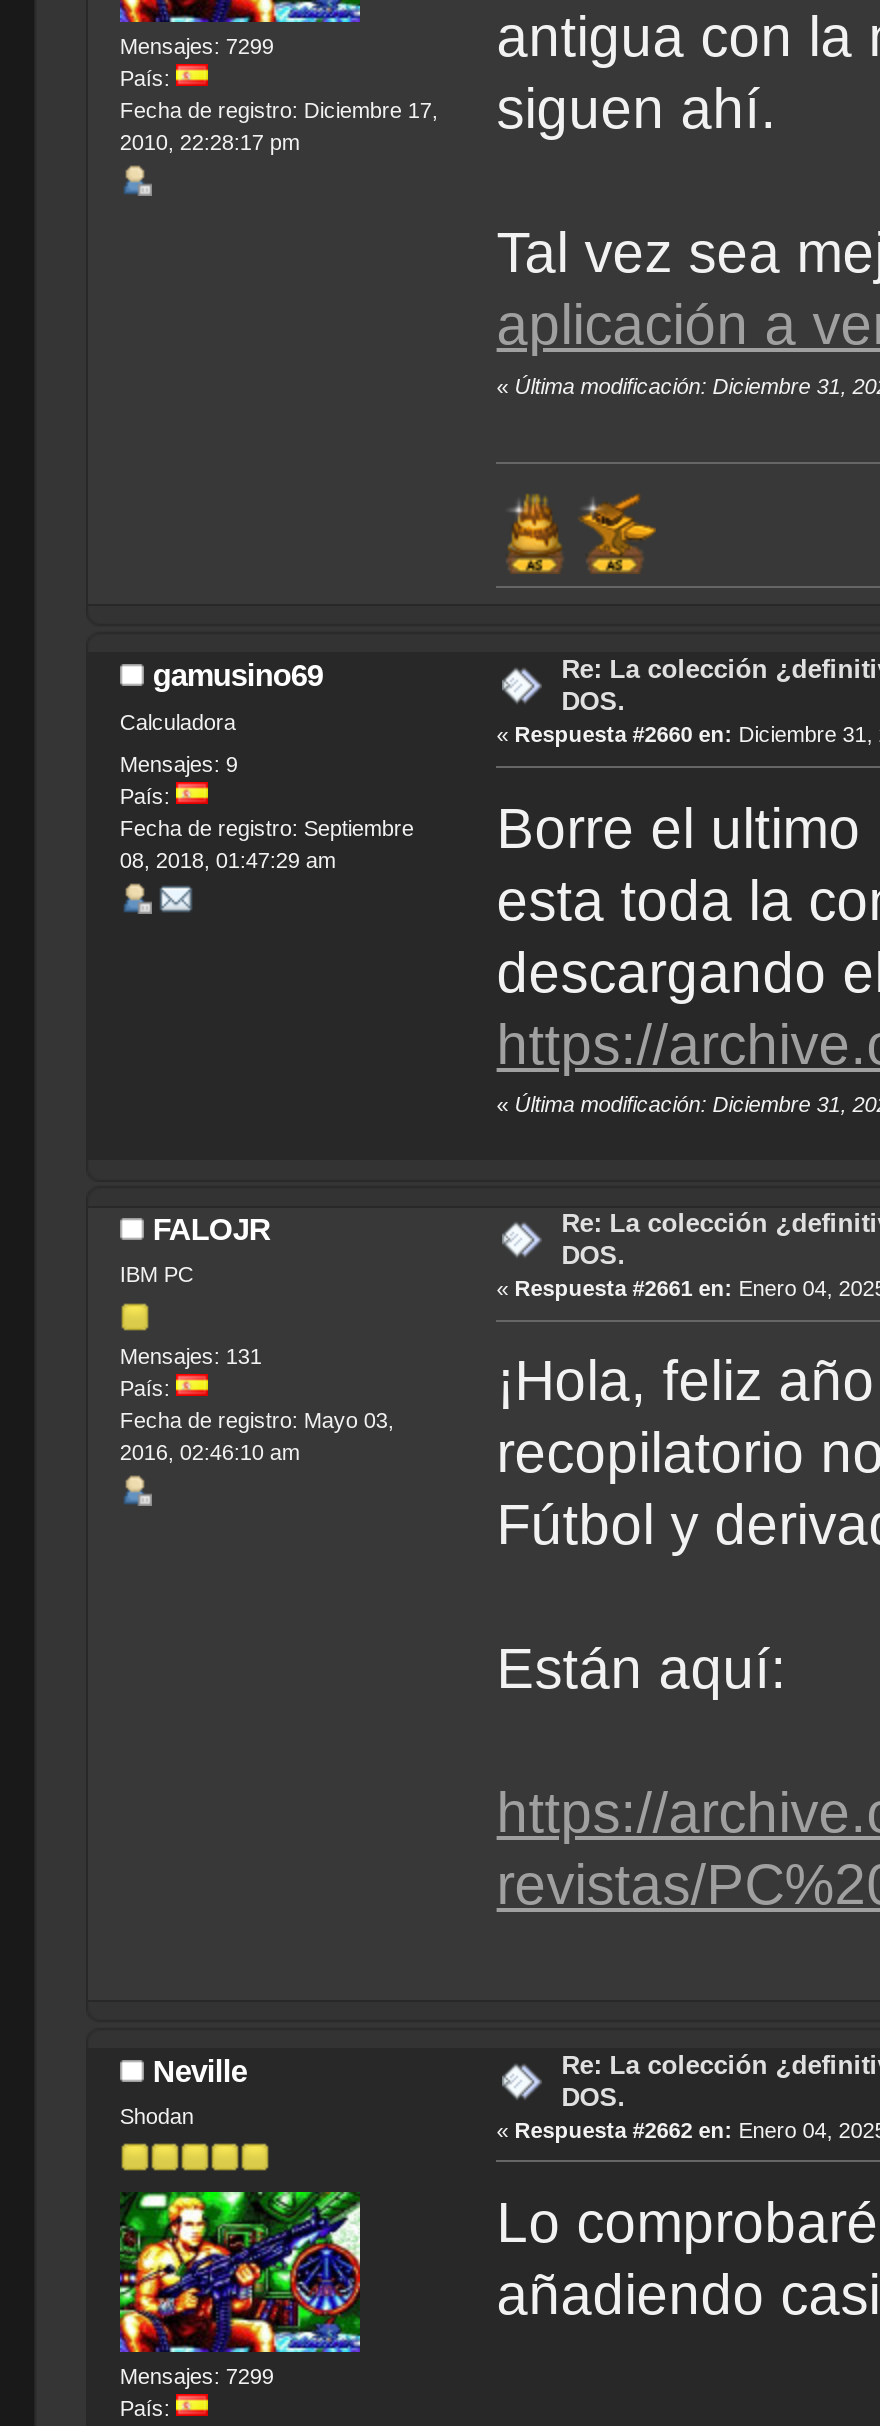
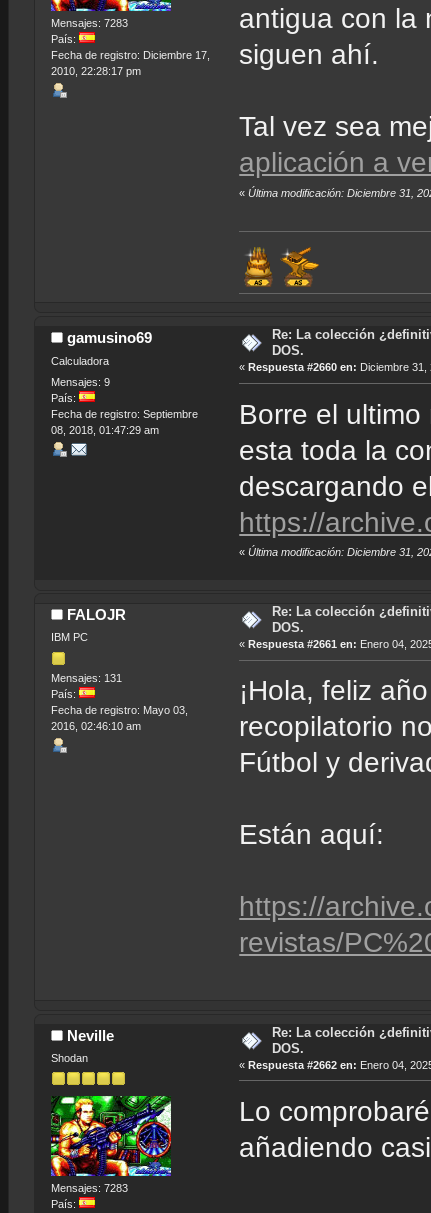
[120,34,274,58] Mensajes: 7299 -> [51,17,128,29] Mensajes: 7283
[120,2364,274,2388] Mensajes: 7299 -> [51,1182,128,1194] Mensajes: 7283

